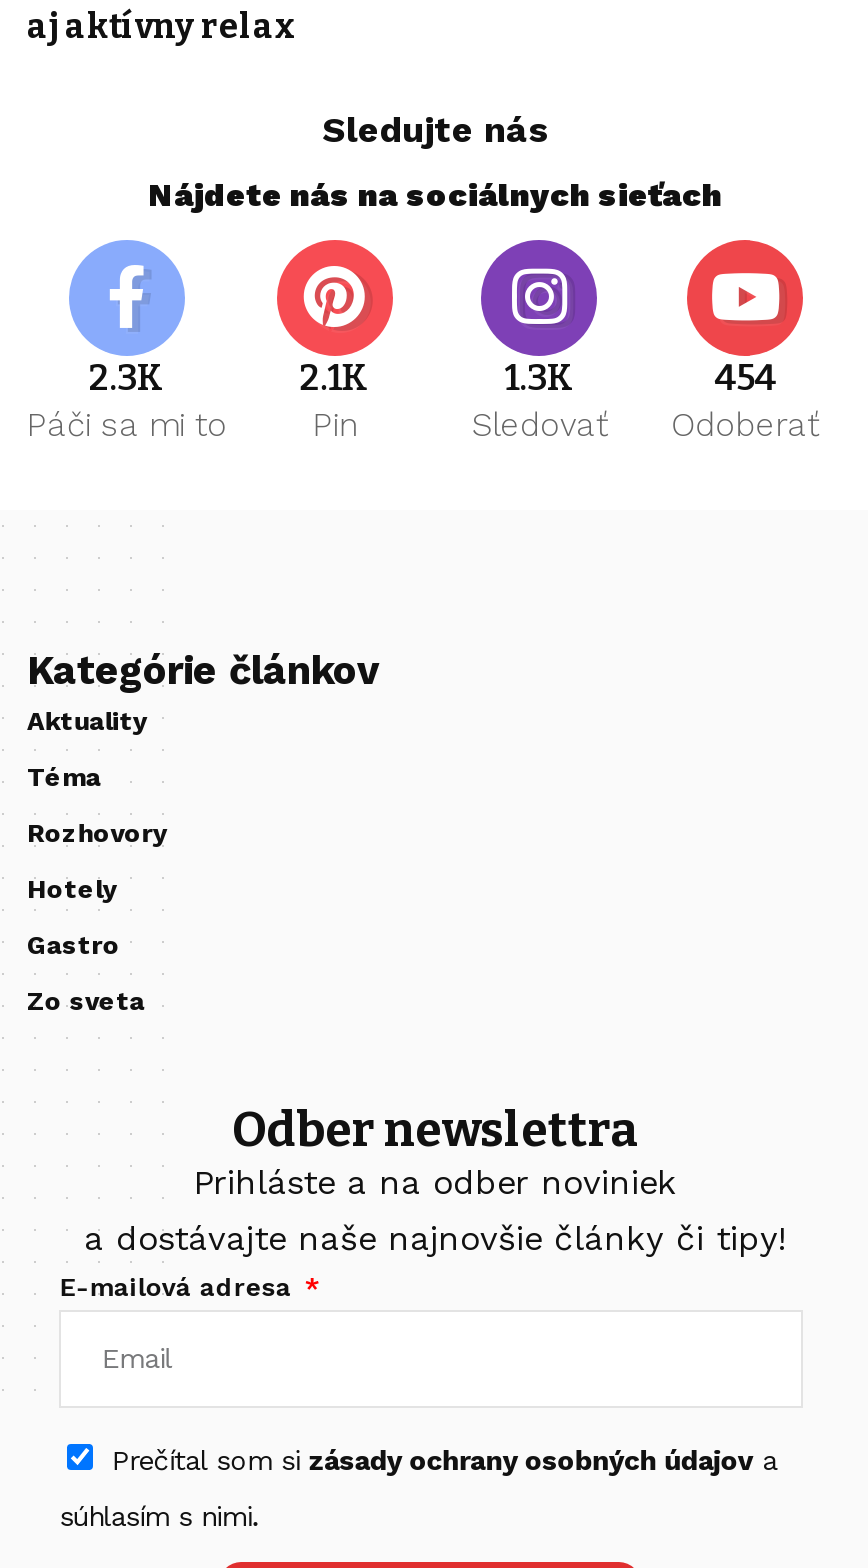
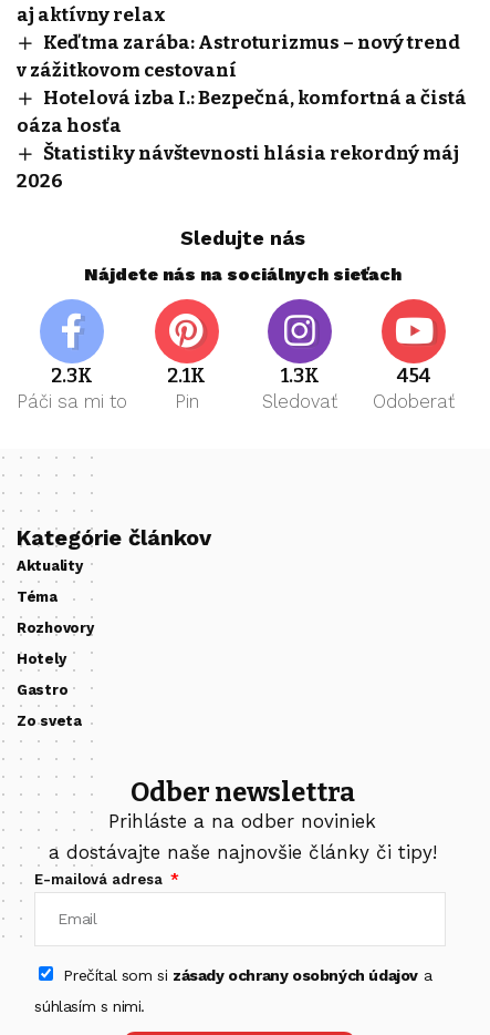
none -> [17,31,466,192] Keď tma zarába: Astroturizmus – nový trend | v zážitkovom cestovaní | Hotelová izba I.: Bezpečná, komfortná a čistá | oáza hosťa | Štatistiky návštevnosti hlásia rekordný máj | 2026

